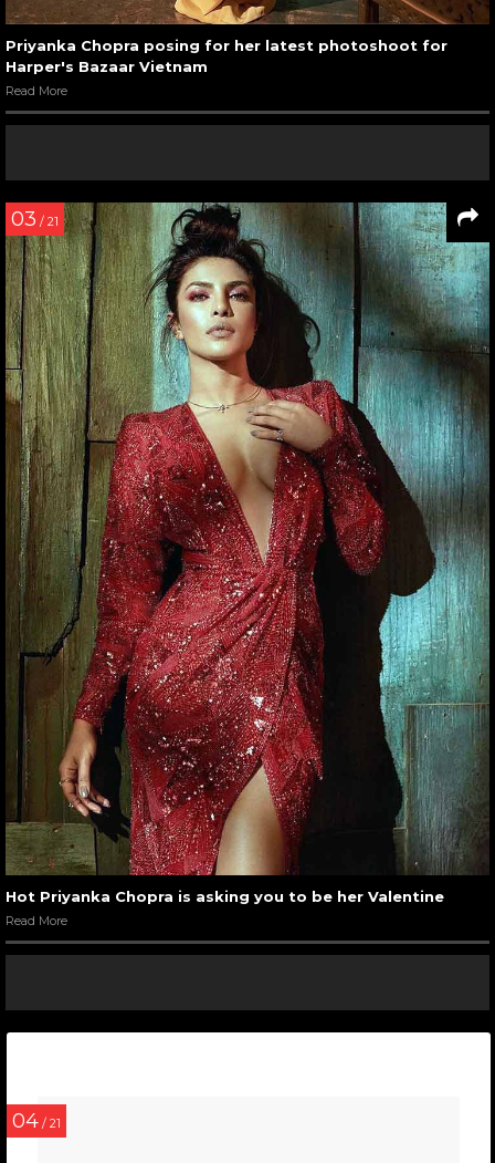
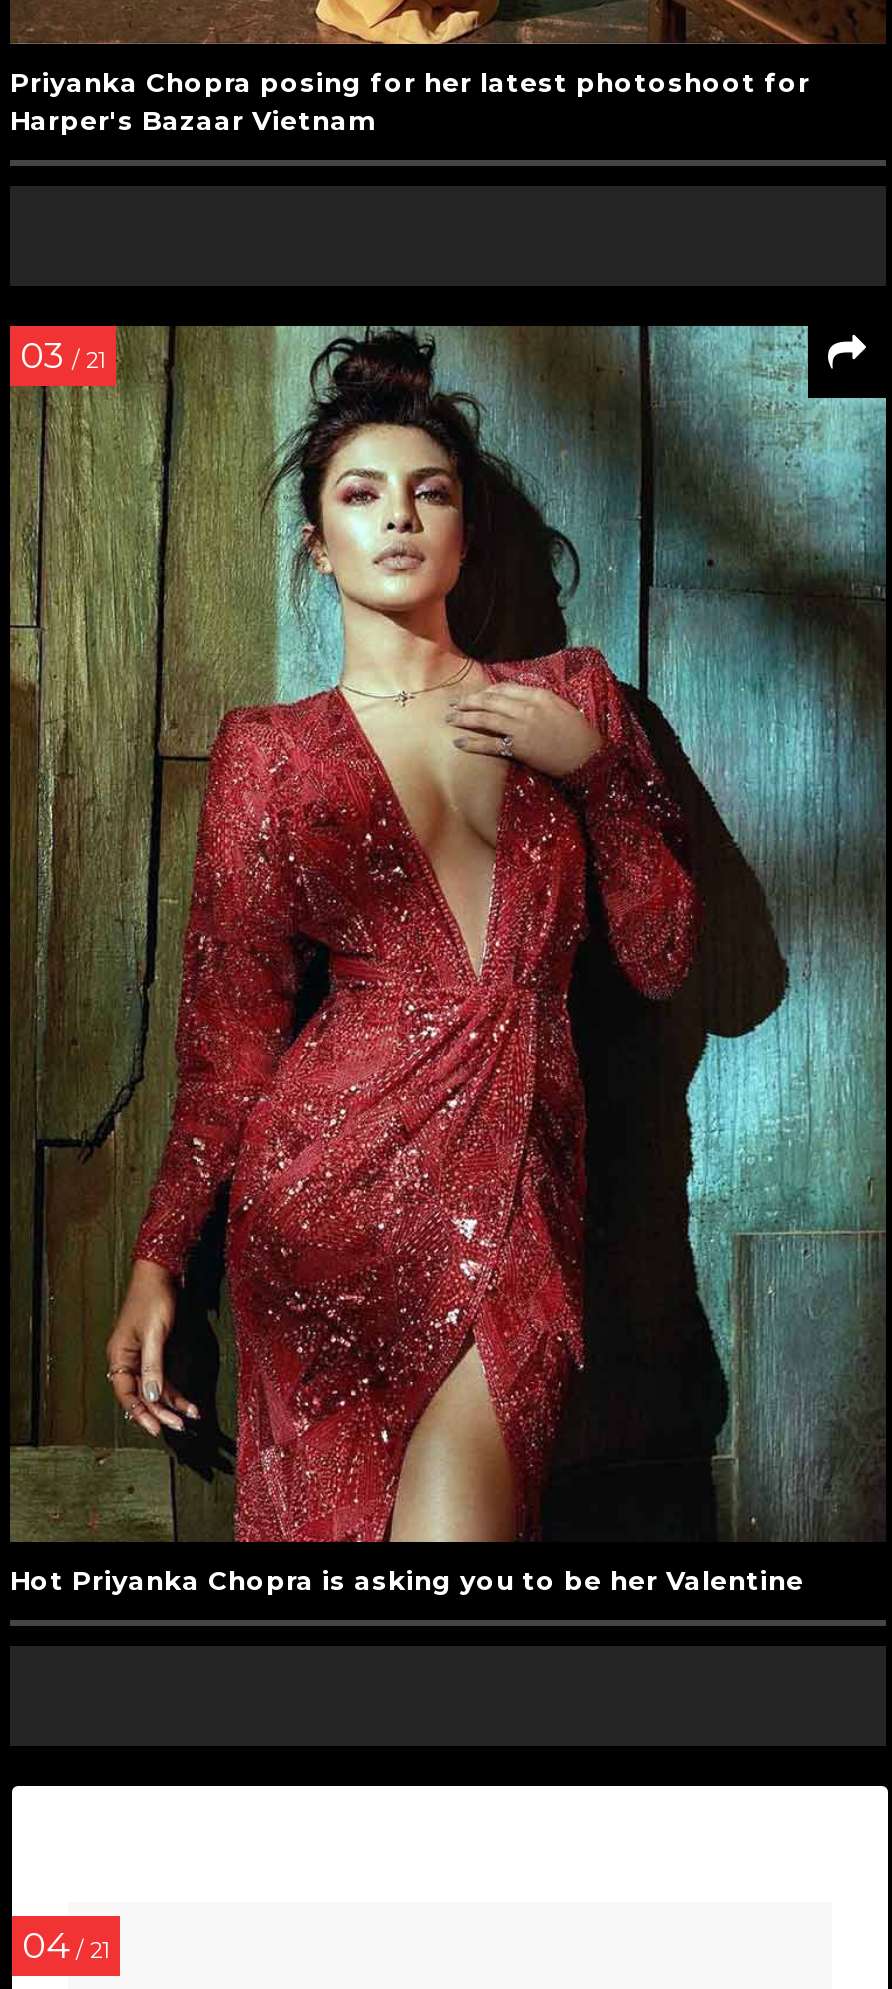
[6,83,67,98] Read More -> none
[6,913,67,928] Read More -> none

